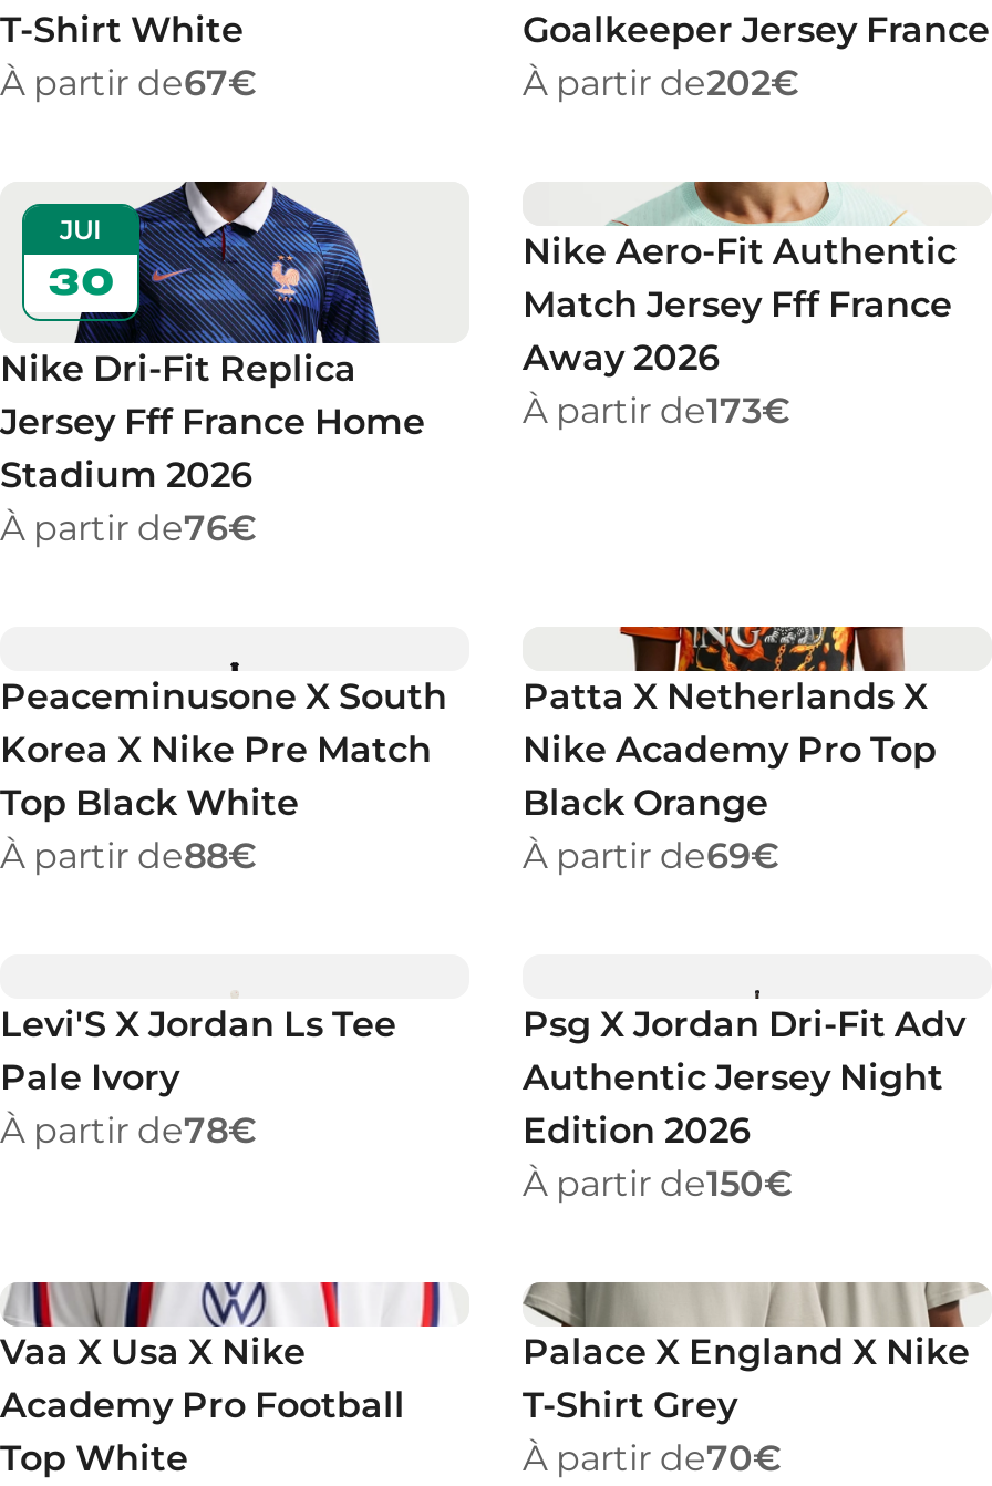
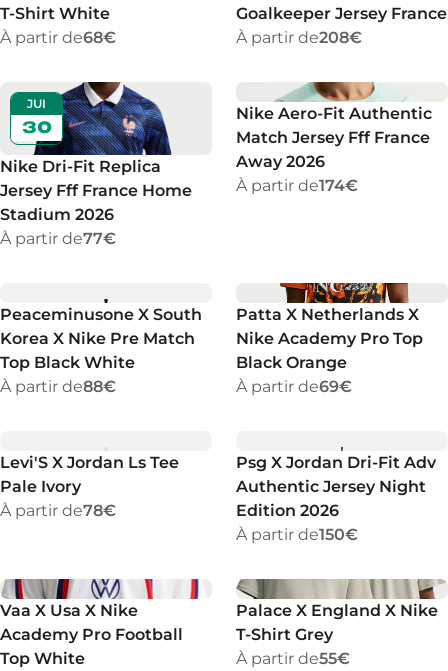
[0,62,257,104] À partir de67€ -> [0,28,116,47] À partir de68€
[523,62,799,104] À partir de202€ -> [236,28,362,47] À partir de208€
[523,390,790,432] À partir de173€ -> [236,176,358,195] À partir de174€
[0,507,257,549] À partir de76€ -> [0,229,116,248] À partir de77€
[523,1437,782,1479] À partir de70€ -> [236,649,350,668] À partir de55€

